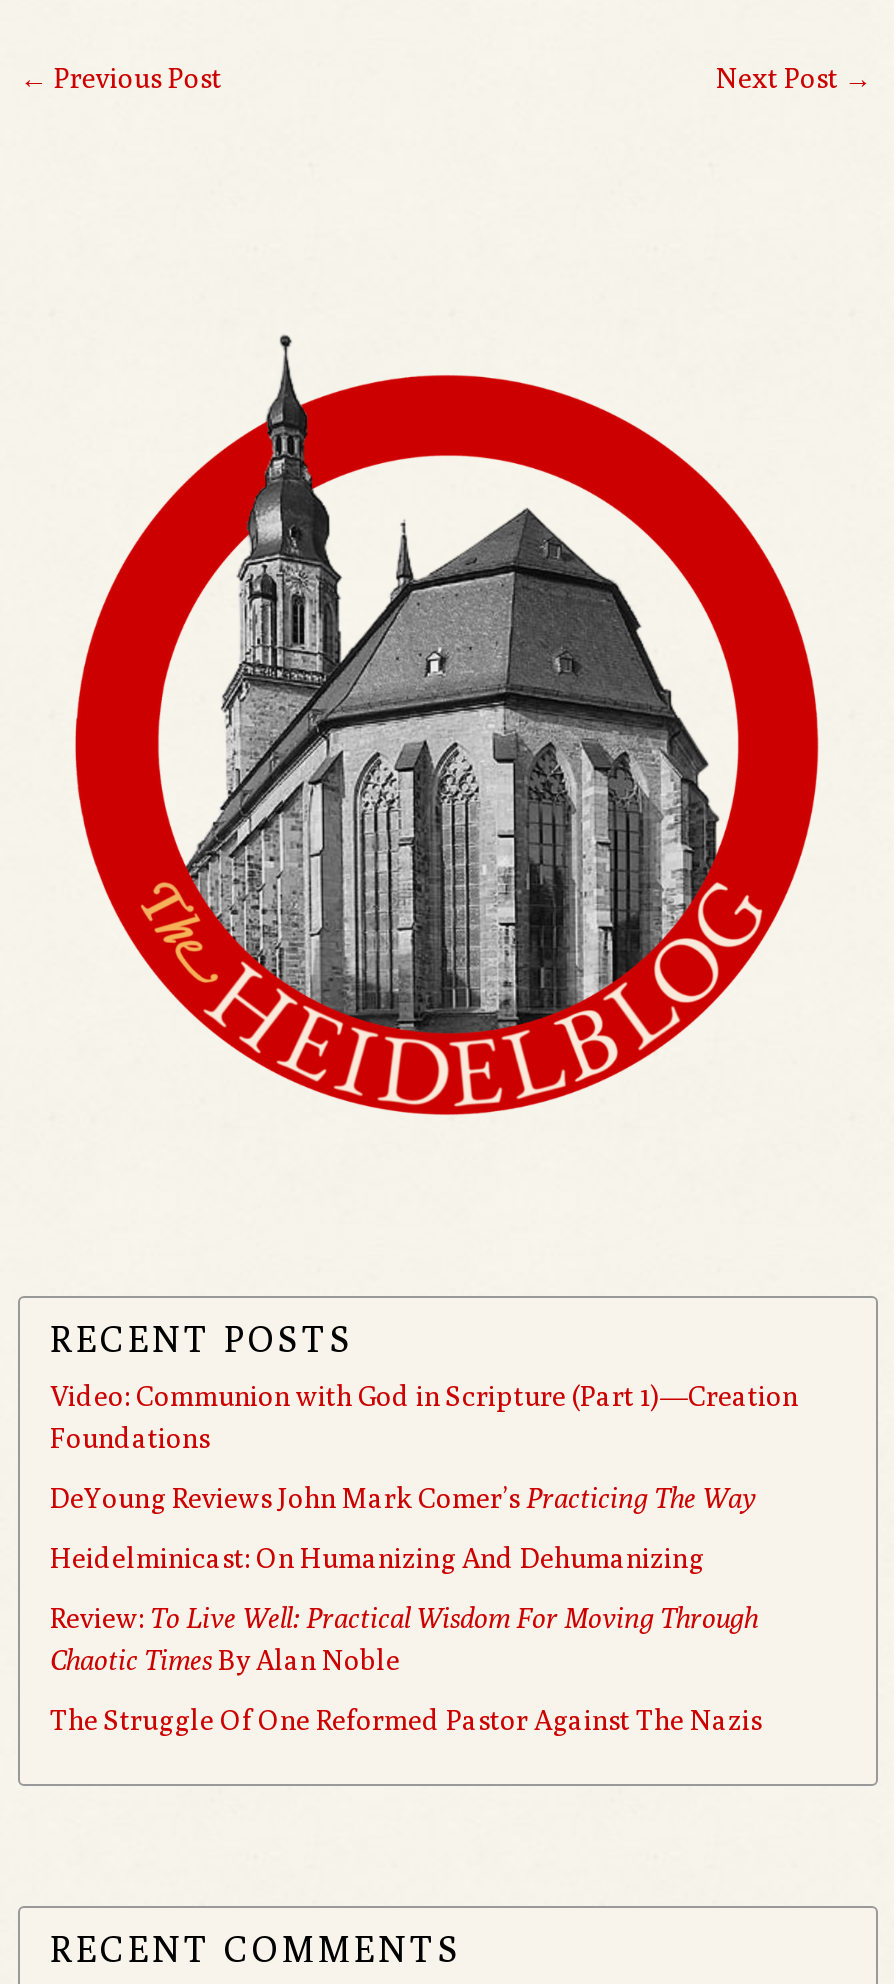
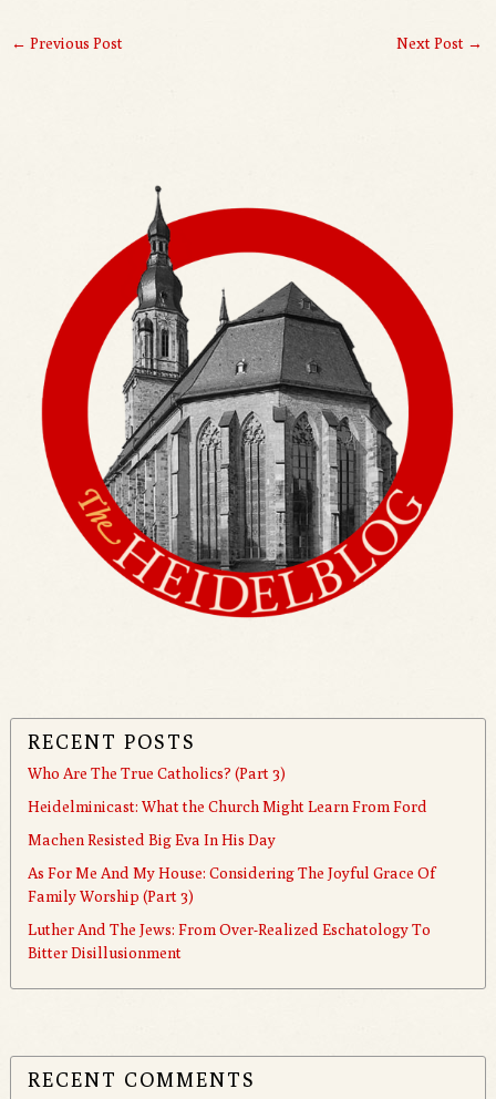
[50,1381,798,1455] Video: Communion with God in Scripture (Part 1)—Creation | Foundations -> [28,765,286,783] Who Are The True Catholics? (Part 3)
[50,1483,756,1515] DeYoung Reviews John Mark Comer’s Practicing The Way -> [28,798,427,816] Heidelminicast: What the Church Might Learn From Ford
[50,1543,704,1575] Heidelminicast: On Humanizing And Dehumanizing -> [28,831,276,849] Machen Resisted Big Eva In His Day
[50,1603,758,1677] Review: To Live Well: Practical Wisdom For Moving Through | Chaotic Times By Alan Noble -> [28,865,435,906] As For Me And My House: Considering The Joyful Grace Of | Family Worship (Part 3)
[50,1705,762,1737] The Struggle Of One Reformed Pastor Against The Nazis -> [28,921,431,962] Luther And The Jews: From Over-Realized Eschatology To | Bitter Disillusionment

